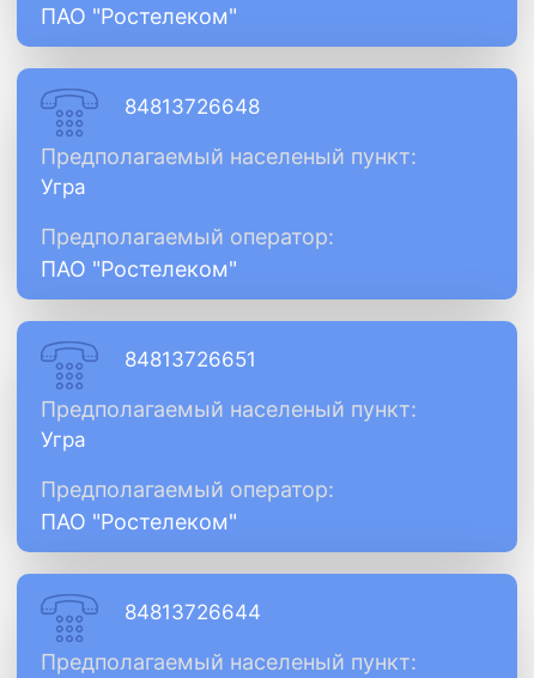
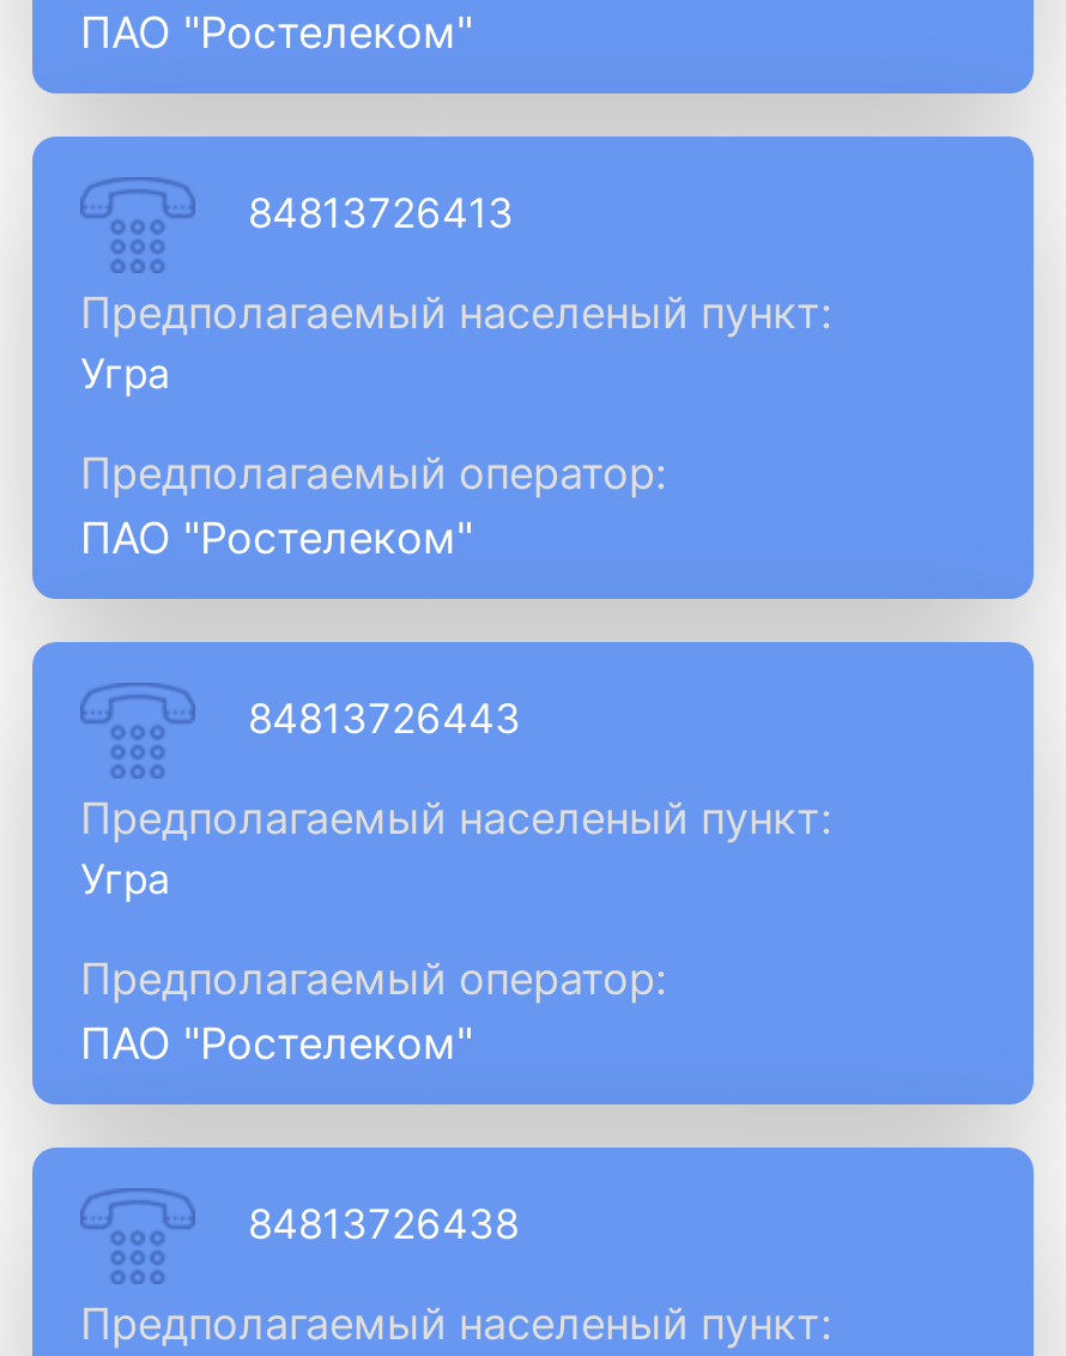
[125,95,260,119] 84813726648 -> [248,189,514,237] 84813726413
[125,347,256,371] 84813726651 -> [248,695,521,743] 84813726443
[125,600,261,624] 84813726644 -> [248,1200,519,1248] 84813726438

